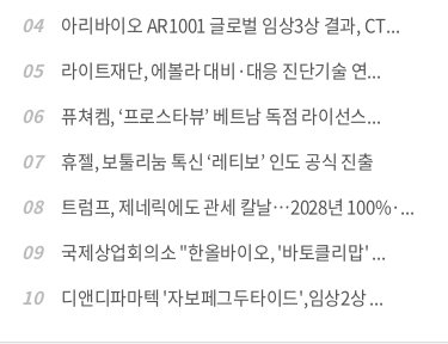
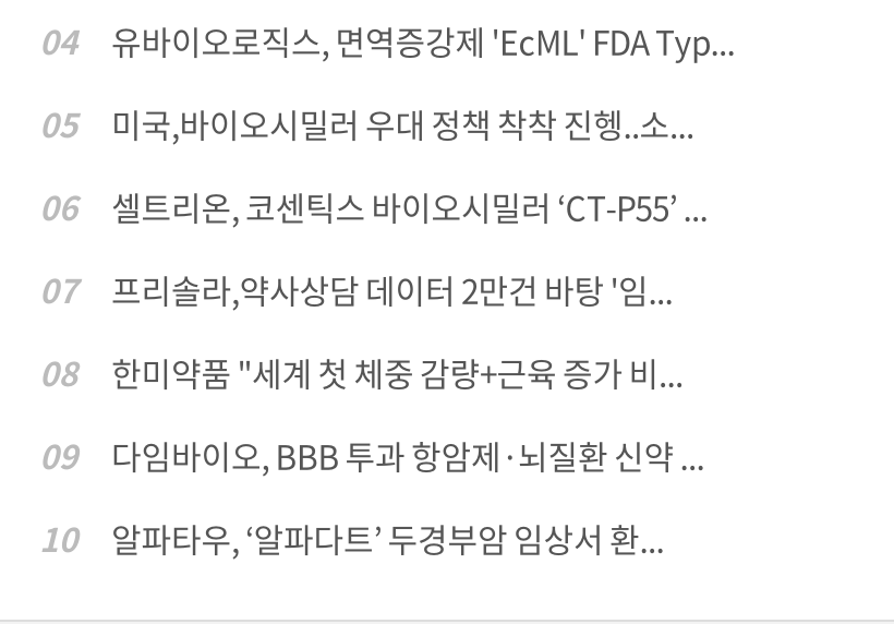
[61,12,399,39] 아리바이오 AR1001 글로벌 임상3상 결과, CT... -> [111,18,735,66] 유바이오로직스, 면역증강제 'EcML' FDA Typ...
[61,58,381,84] 라이트재단, 에볼라 대비·대응 진단기술 연... -> [111,101,694,149] 미국,바이오시밀러 우대 정책 착착 진헹..소...
[61,103,380,129] 퓨쳐켐, ‘프로스타뷰’ 베트남 독점 라이선스... -> [111,184,708,232] 셀트리온, 코센틱스 바이오시밀러 ‘CT-P55’ ...
[61,149,373,175] 휴젤, 보툴리눔 톡신 ‘레티보’ 인도 공식 진출 -> [111,267,673,315] 프리솔라,약사상담 데이터 2만건 바탕 '임...
[61,194,414,220] 트럼프, 제네릭에도 관세 칼날…2028년 100%·... -> [111,350,683,398] 한미약품 "세계 첫 체중 감량+근육 증가 비...
[61,239,385,266] 국제상업회의소 "한올바이오, '바토클리맙' ... -> [111,433,704,481] 다임바이오, BBB 투과 항암제·뇌질환 신약 ...
[61,285,383,311] 디앤디파마텍 '자보페그두타이드',임상2상 ... -> [111,516,664,564] 알파타우, ‘알파다트’ 두경부암 임상서 환...

